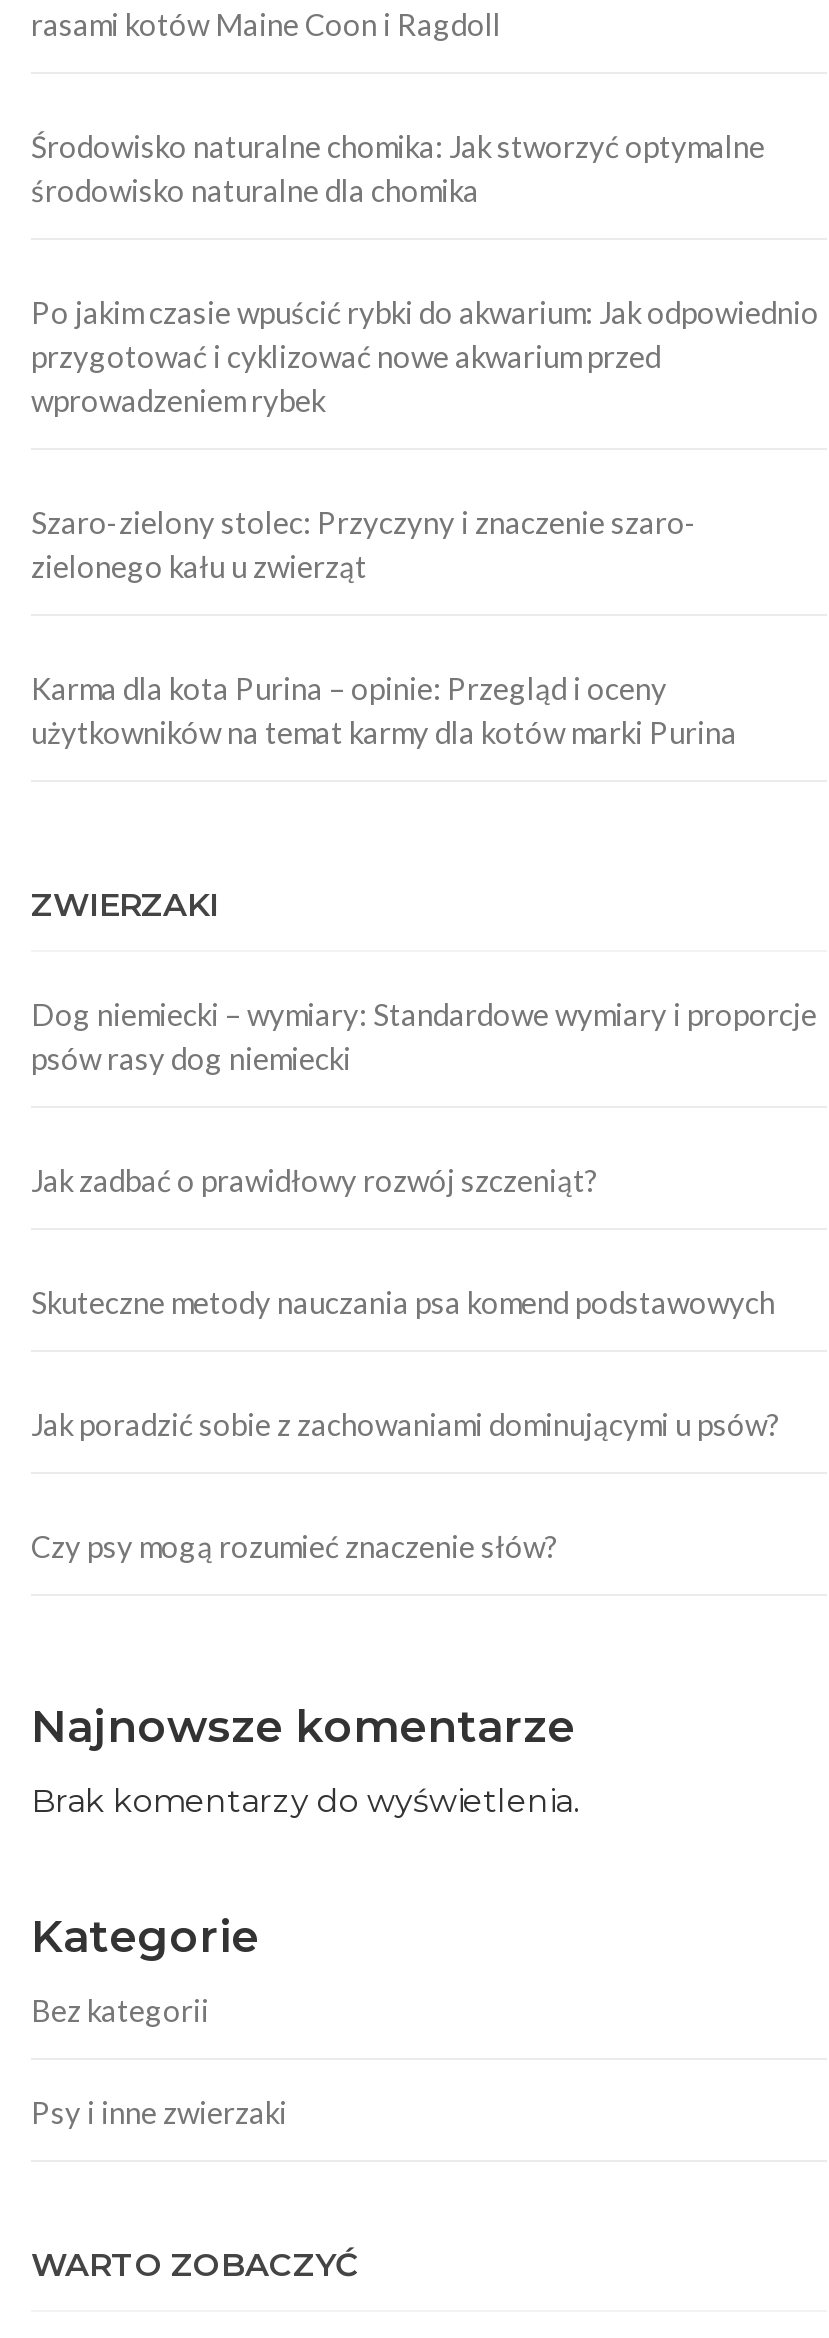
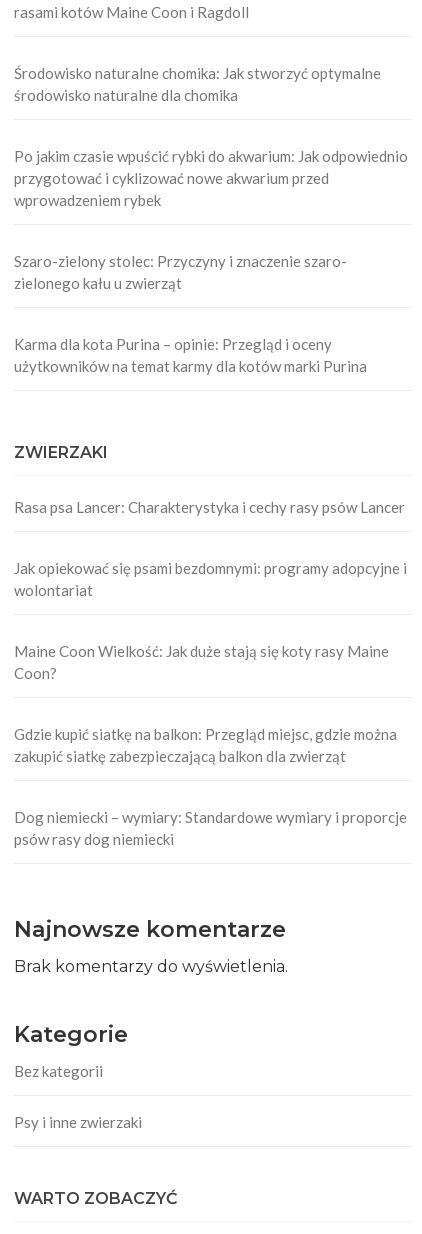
none -> [14,498,407,765] Rasa psa Lancer: Charakterystyka i cechy rasy psów Lancer | Jak opiekować się psami bezdomnymi: programy adopcyjne i | wolontariat | Maine Coon Wielkość: Jak duże stają się koty rasy Maine | Coon? | Gdzie kupić siatkę na balkon: Przegląd miejsc, gdzie można | zakupić siatkę zabezpieczającą balkon dla zwierząt
moved [31,995,817,1075] -> [14,808,407,848]: Dog niemiecki – wymiary: Standardowe wymiary i proporcje | psów rasy dog niemiecki
[31,1161,781,1563] Jak zadbać o prawidłowy rozwój szczeniąt? | Skuteczne metody nauczania psa komend podstawowych | Jak poradzić sobie z zachowaniami dominującymi u psów? | Czy psy mogą rozumieć znaczenie słów? -> none

